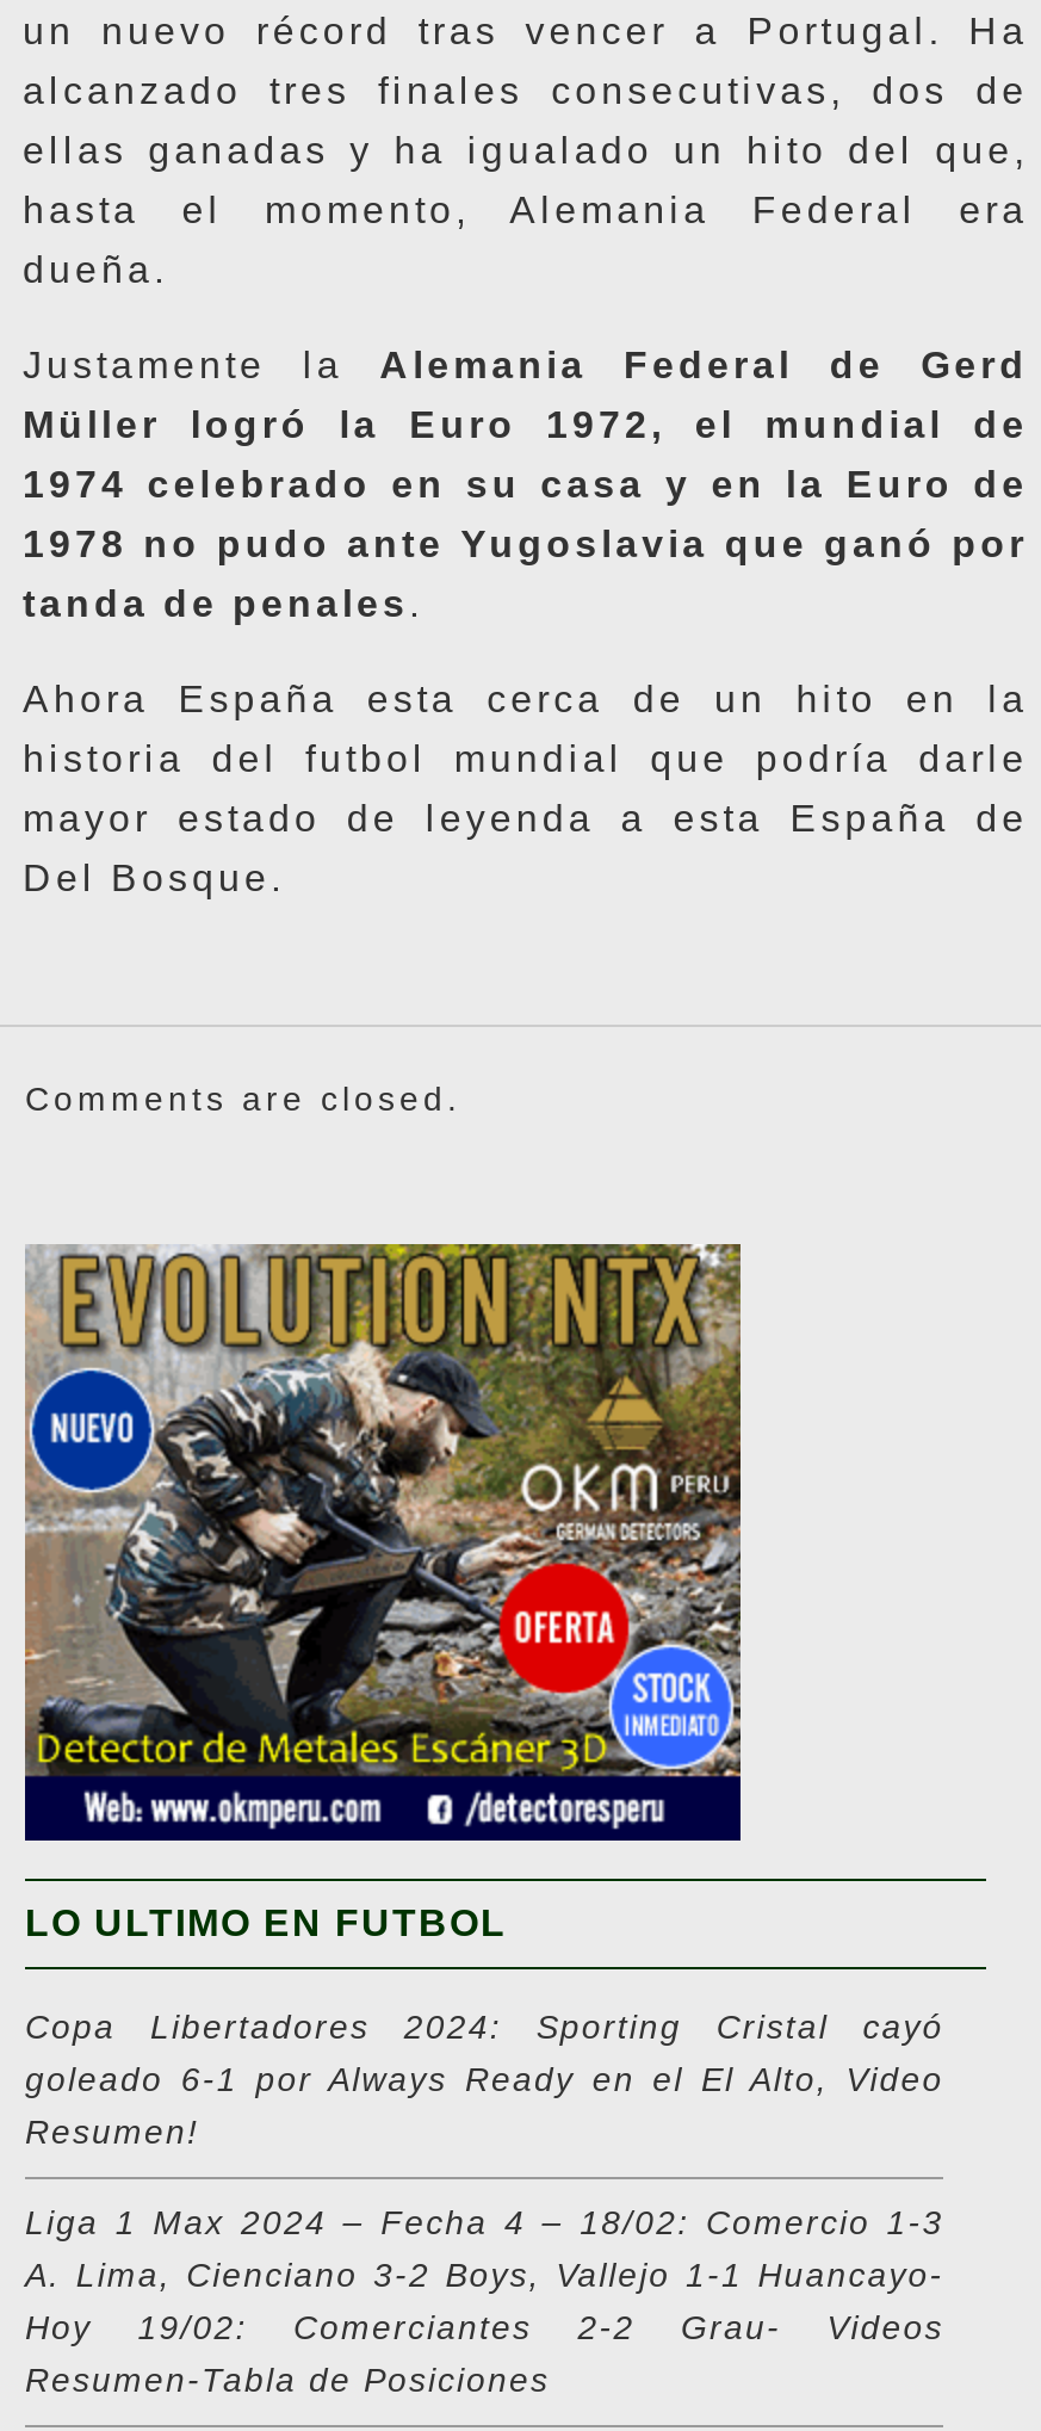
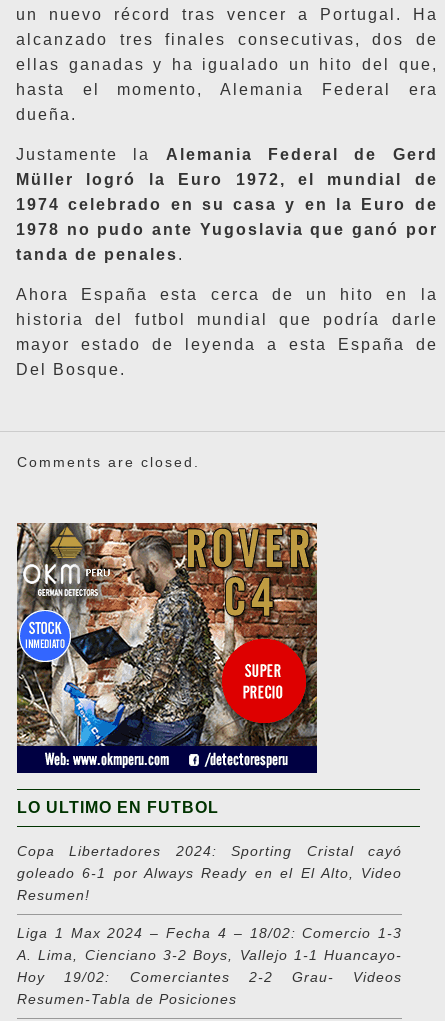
[23,1242,741,1829] [image] -> [16,522,317,768] [image]

